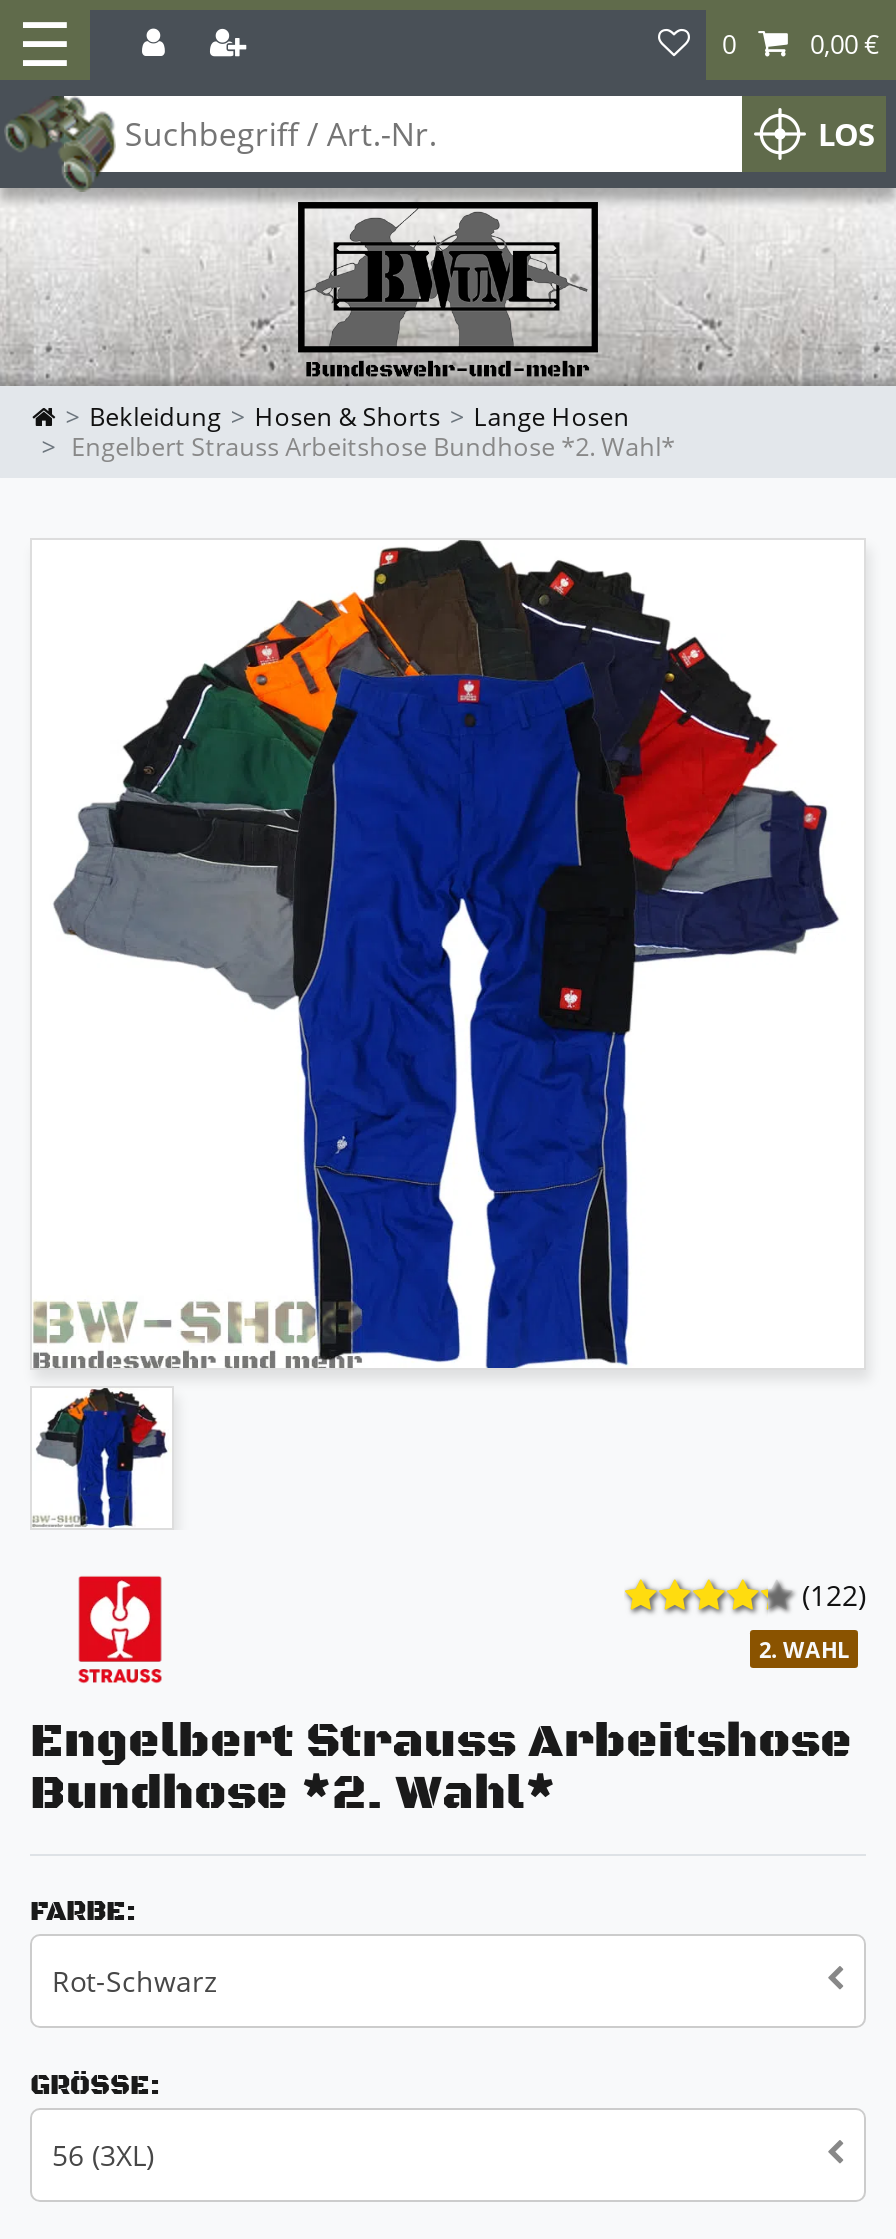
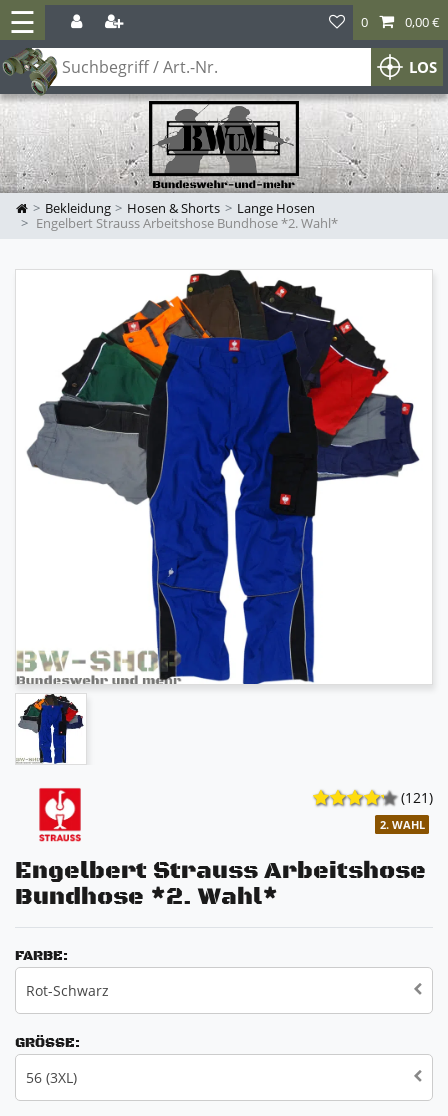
[802,1575,866,1613] (122) -> [401,788,433,807] (121)

